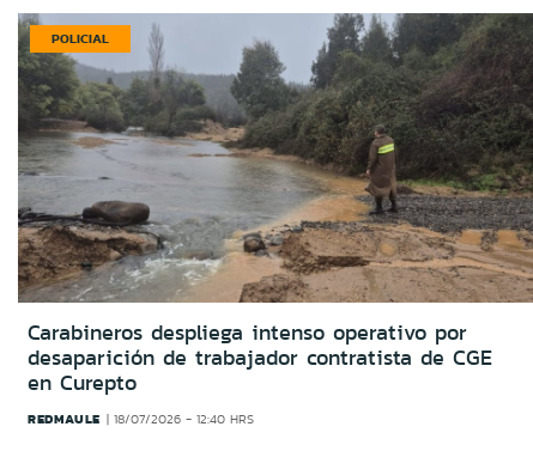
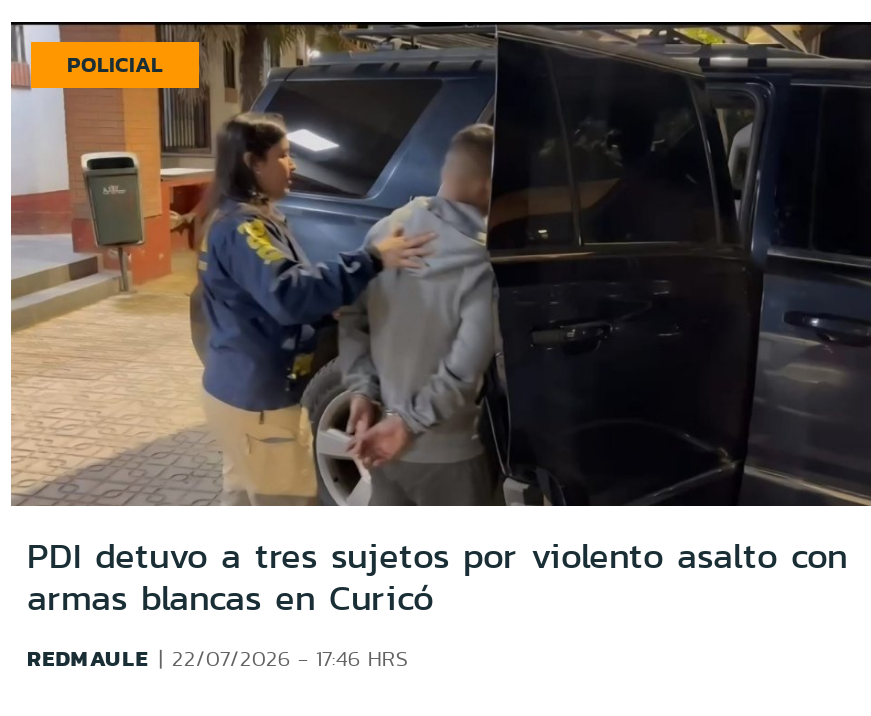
[17,12,529,399] [image] | Carabineros despliega intenso operativo por | desaparición de trabajador contratista de CGE | en Curepto -> [9,20,865,624] [image] | PDI detuvo a tres sujetos por violento asalto con | armas blancas en Curicó
[28,409,254,429] REDMAULE 18/07/2026 - 12:40 HRS -> [27,642,408,674] REDMAULE 22/07/2026 - 17:46 HRS

